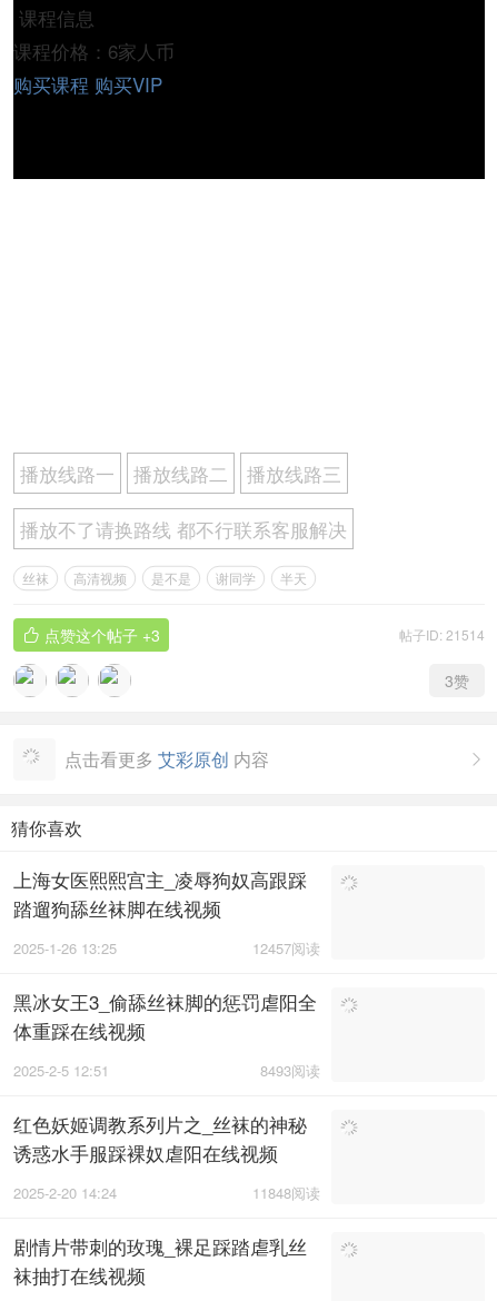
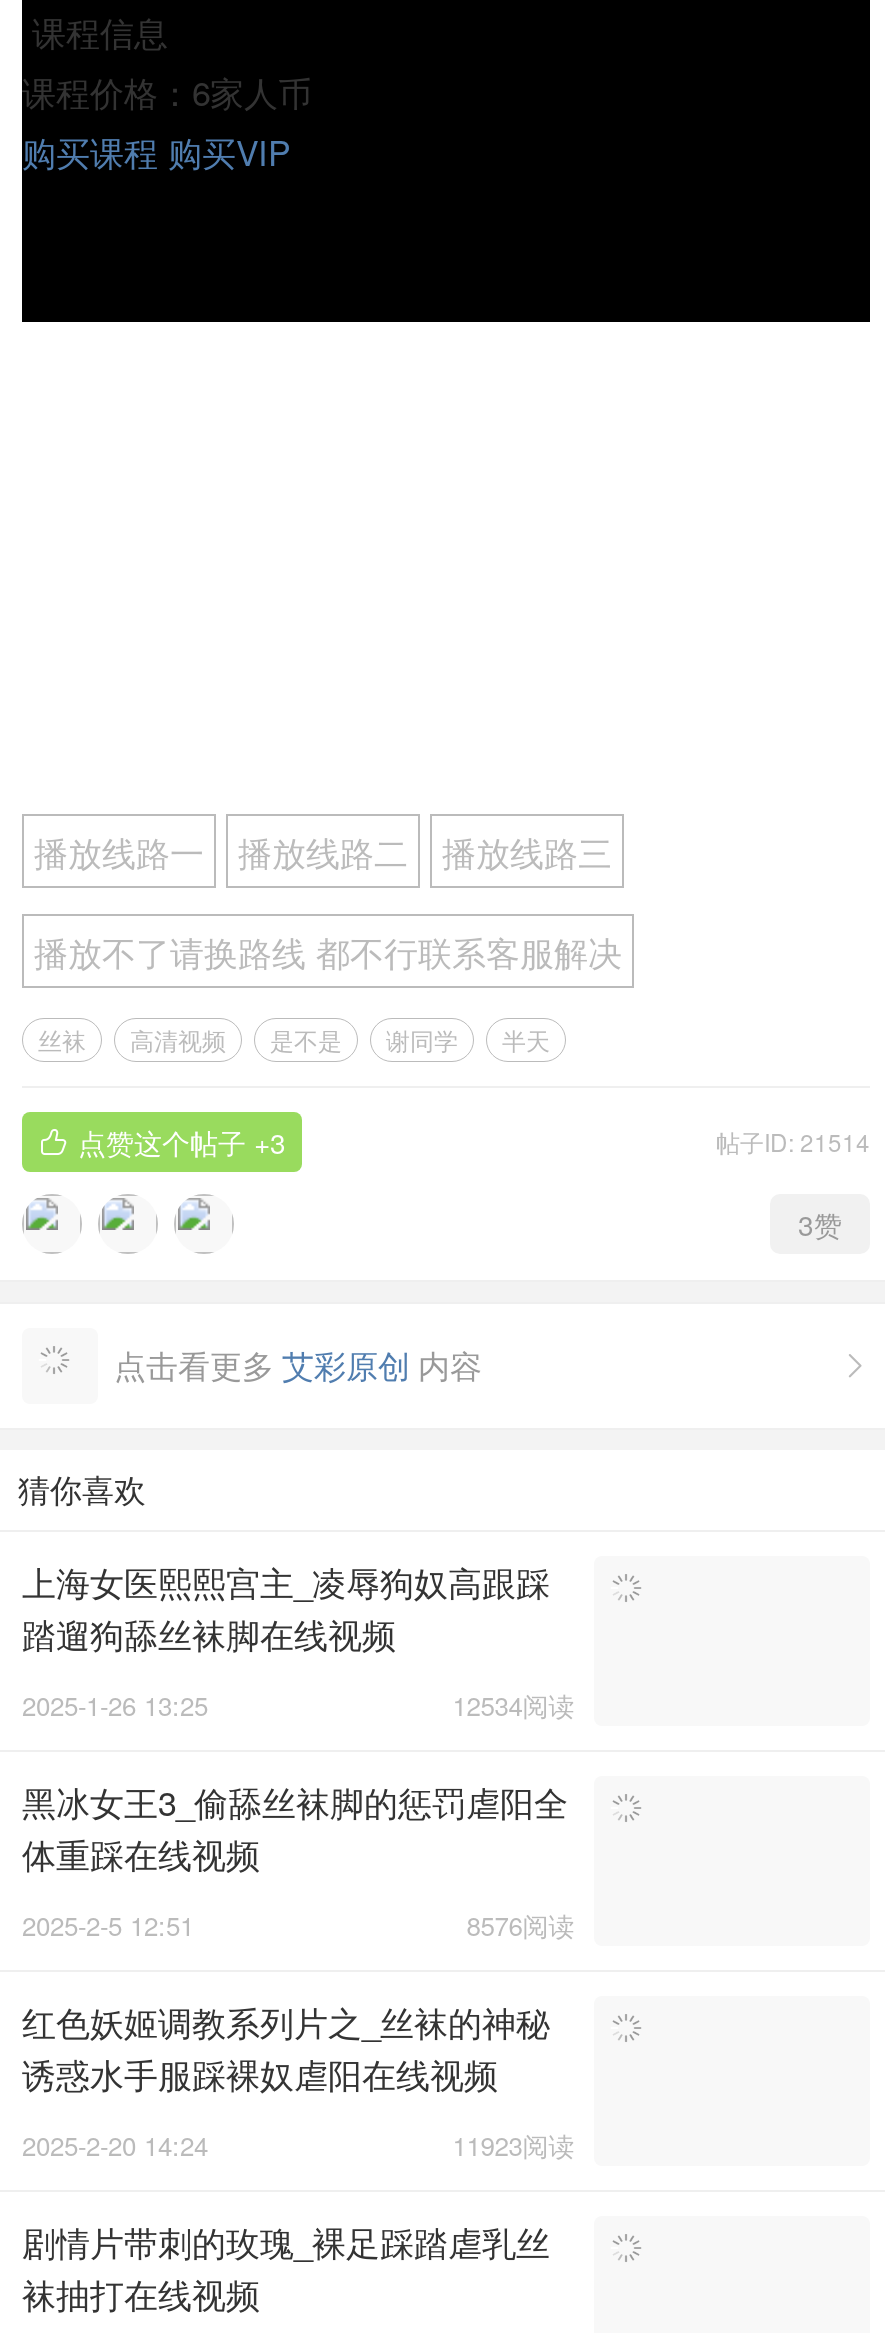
[253,937,320,959] 12457阅读 -> [452,1686,574,1724] 12534阅读
[260,1060,320,1081] 8493阅读 -> [466,1906,574,1944] 8576阅读
[253,1182,320,1203] 11848阅读 -> [452,2126,574,2164] 11923阅读

